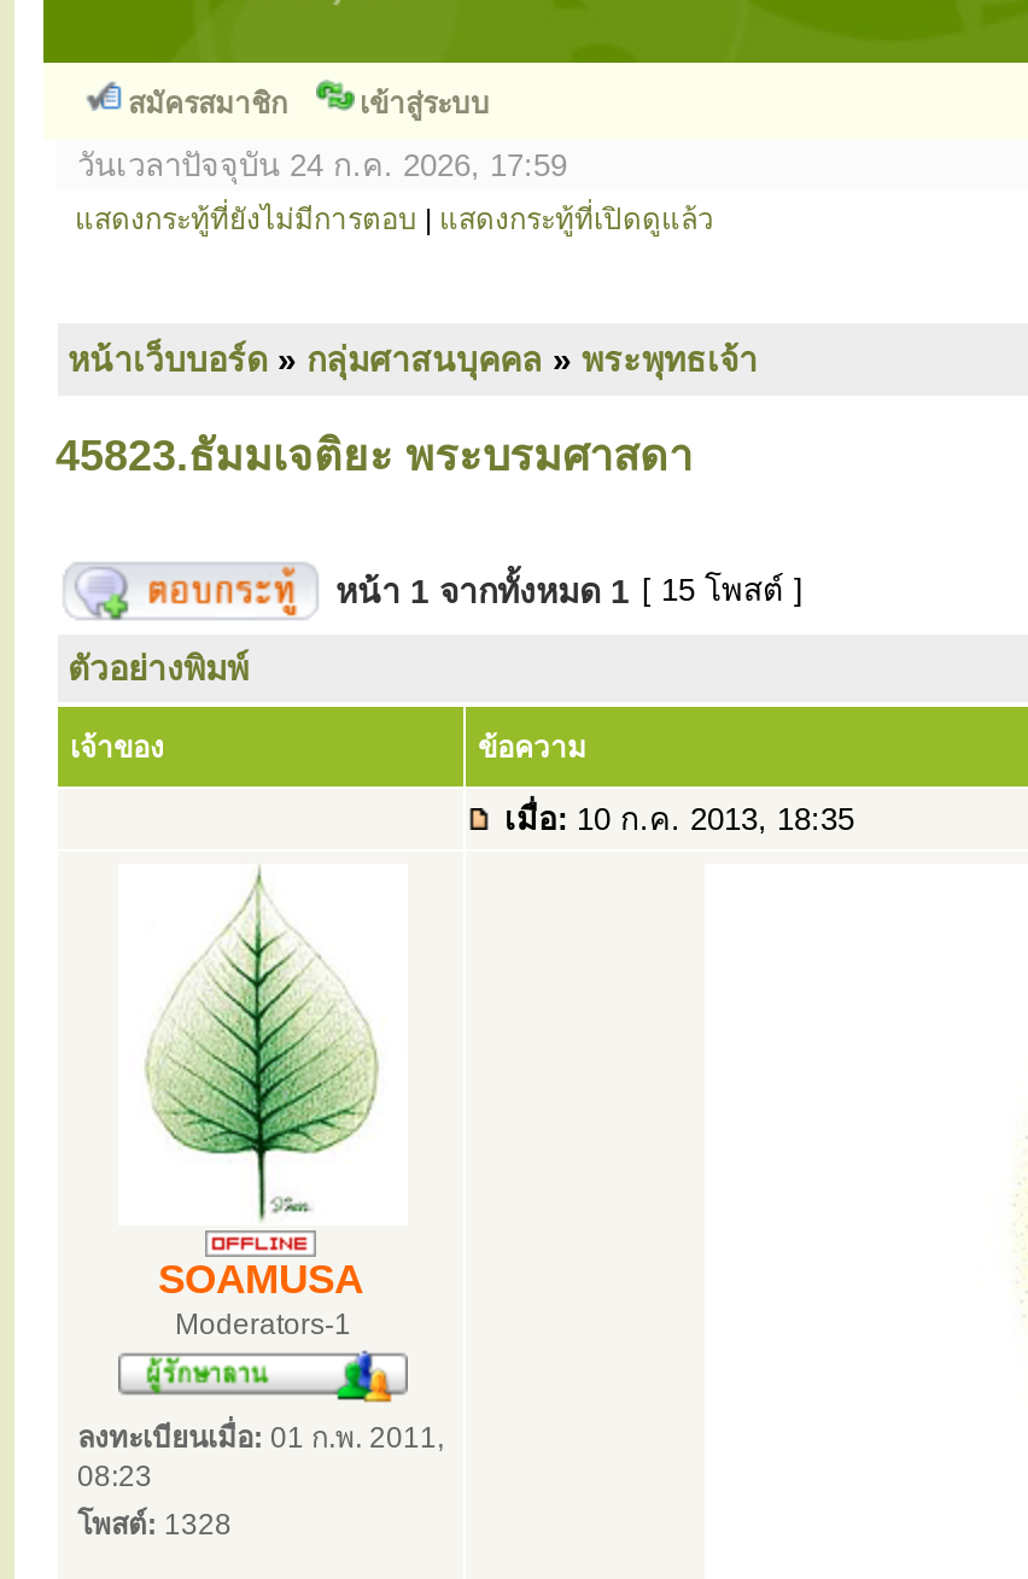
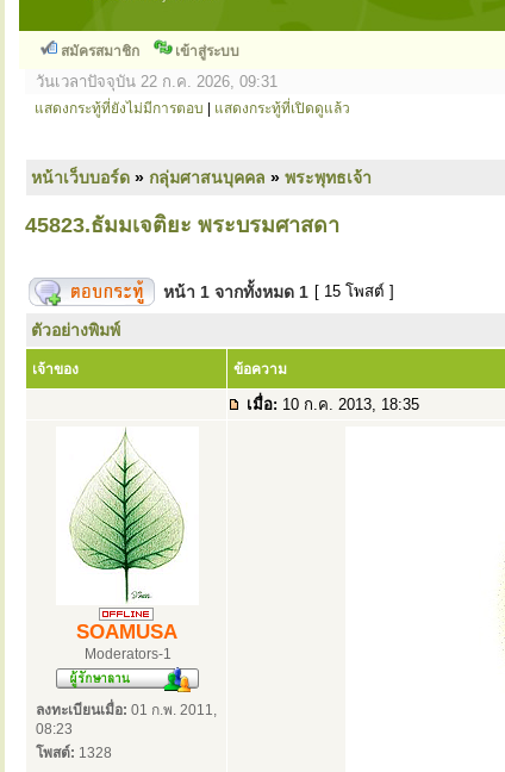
[77,147,586,183] วันเวลาปัจจุบัน 24 ก.ค. 2026, 17:59 -> [36,73,287,91] วันเวลาปัจจุบัน 22 ก.ค. 2026, 09:31

